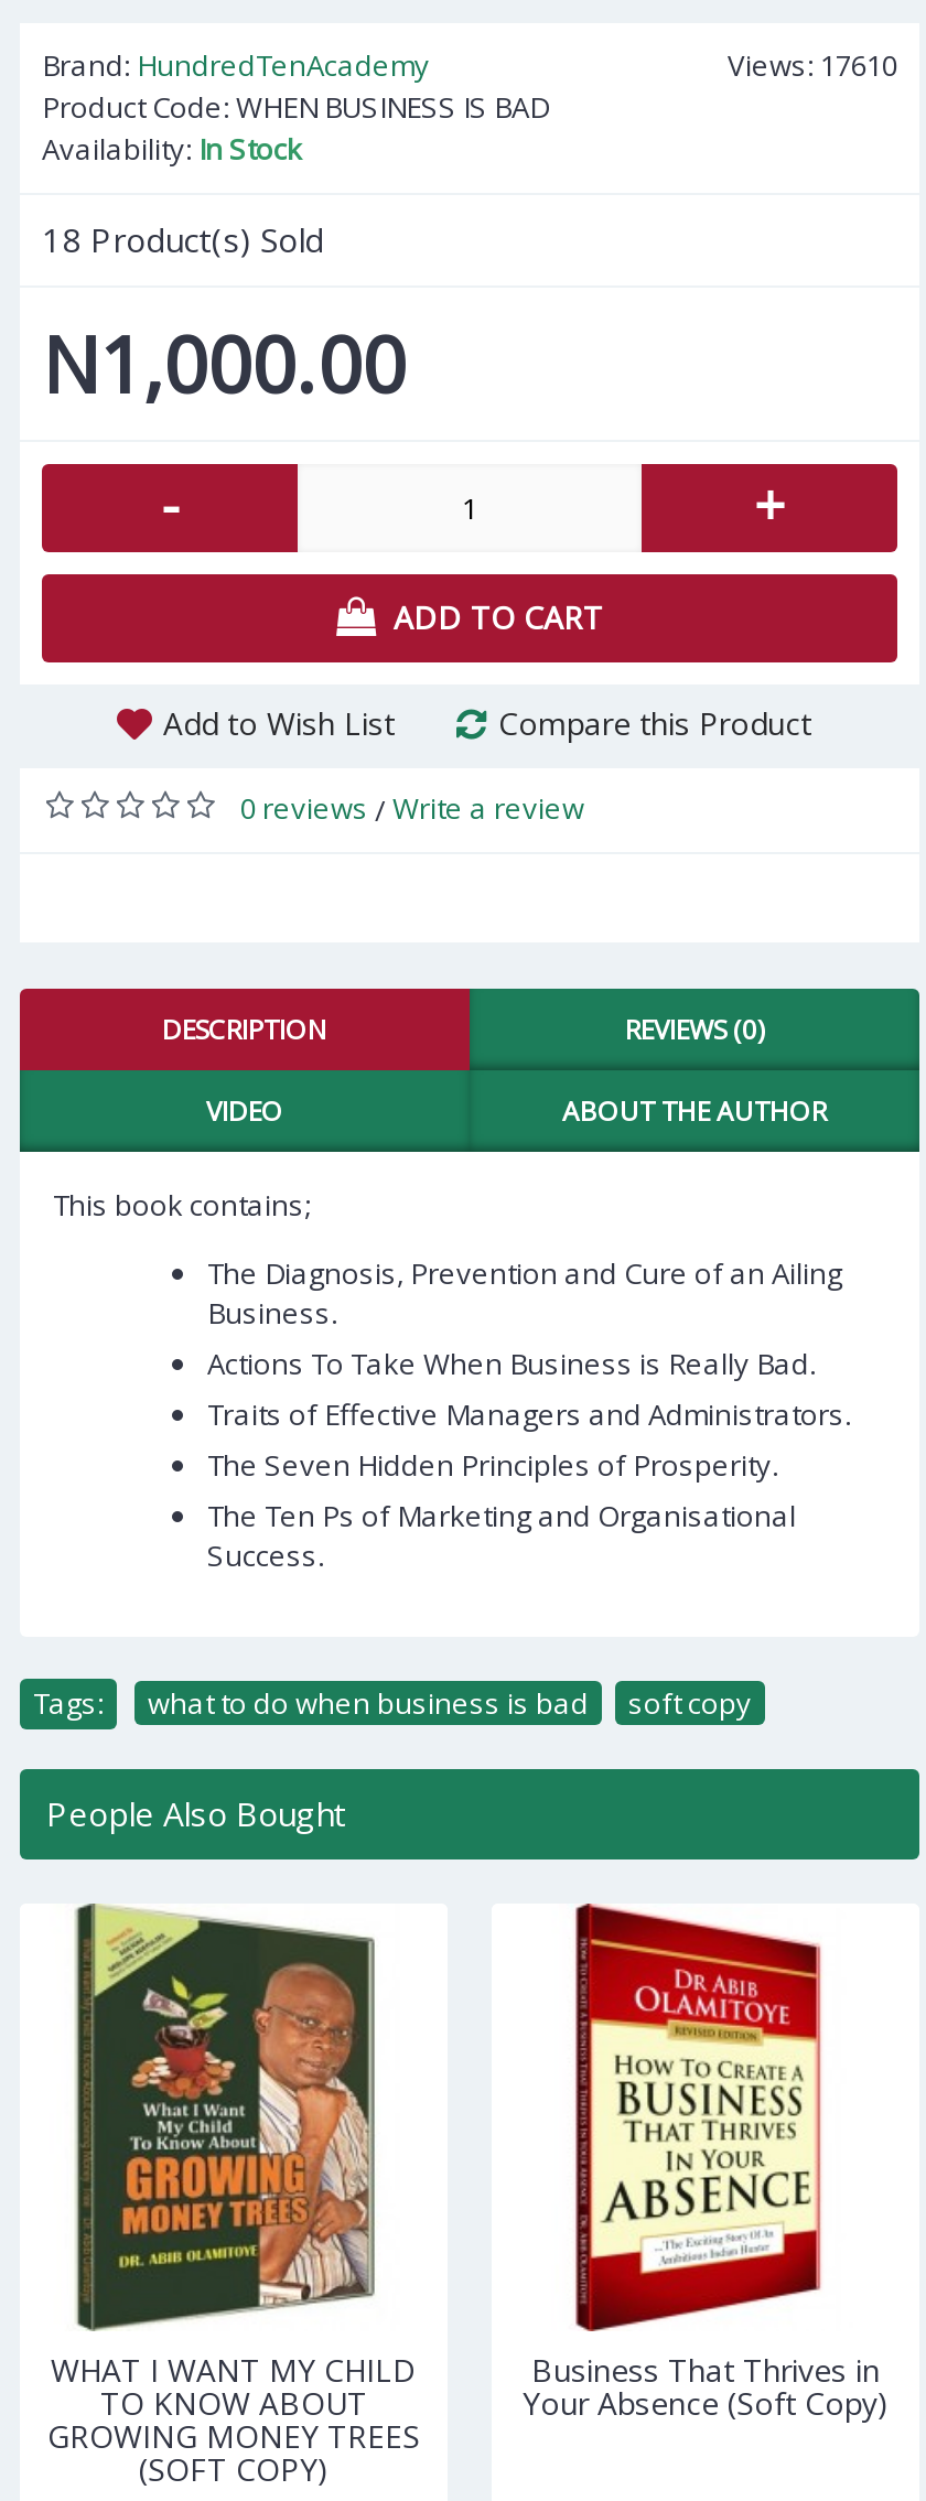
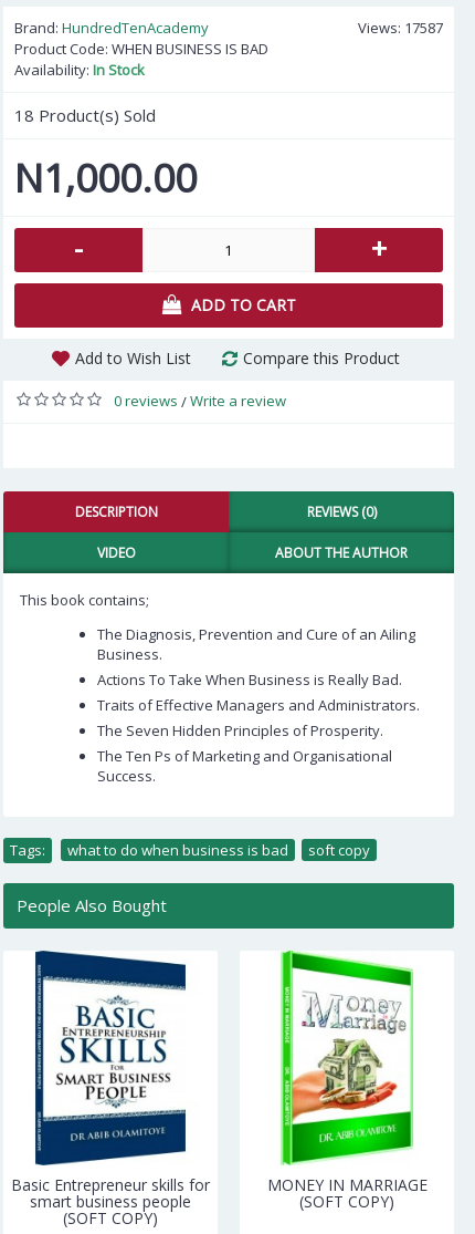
[728,45,897,85] Views: 17610 -> [358,18,443,38] Views: 17587
[47,1904,420,2457] [image] | WHAT I WANT MY CHILD | TO KNOW ABOUT | GROWING MONEY TREES -> [11,950,210,1212] [image] | Basic Entrepreneur skills for | smart business people
[523,1901,889,2424] [image] | Business That Thrives in | Your Absence (Soft Copy) -> [267,950,427,1212] [image] | MONEY IN MARRIAGE | (SOFT COPY)

